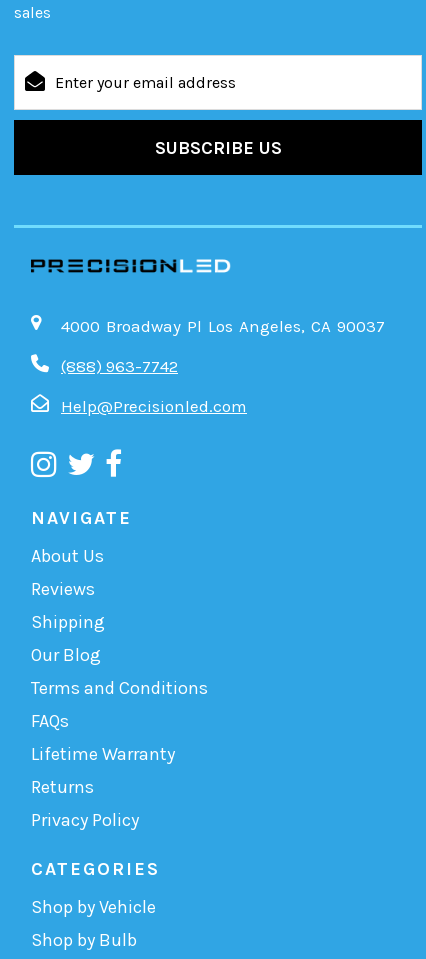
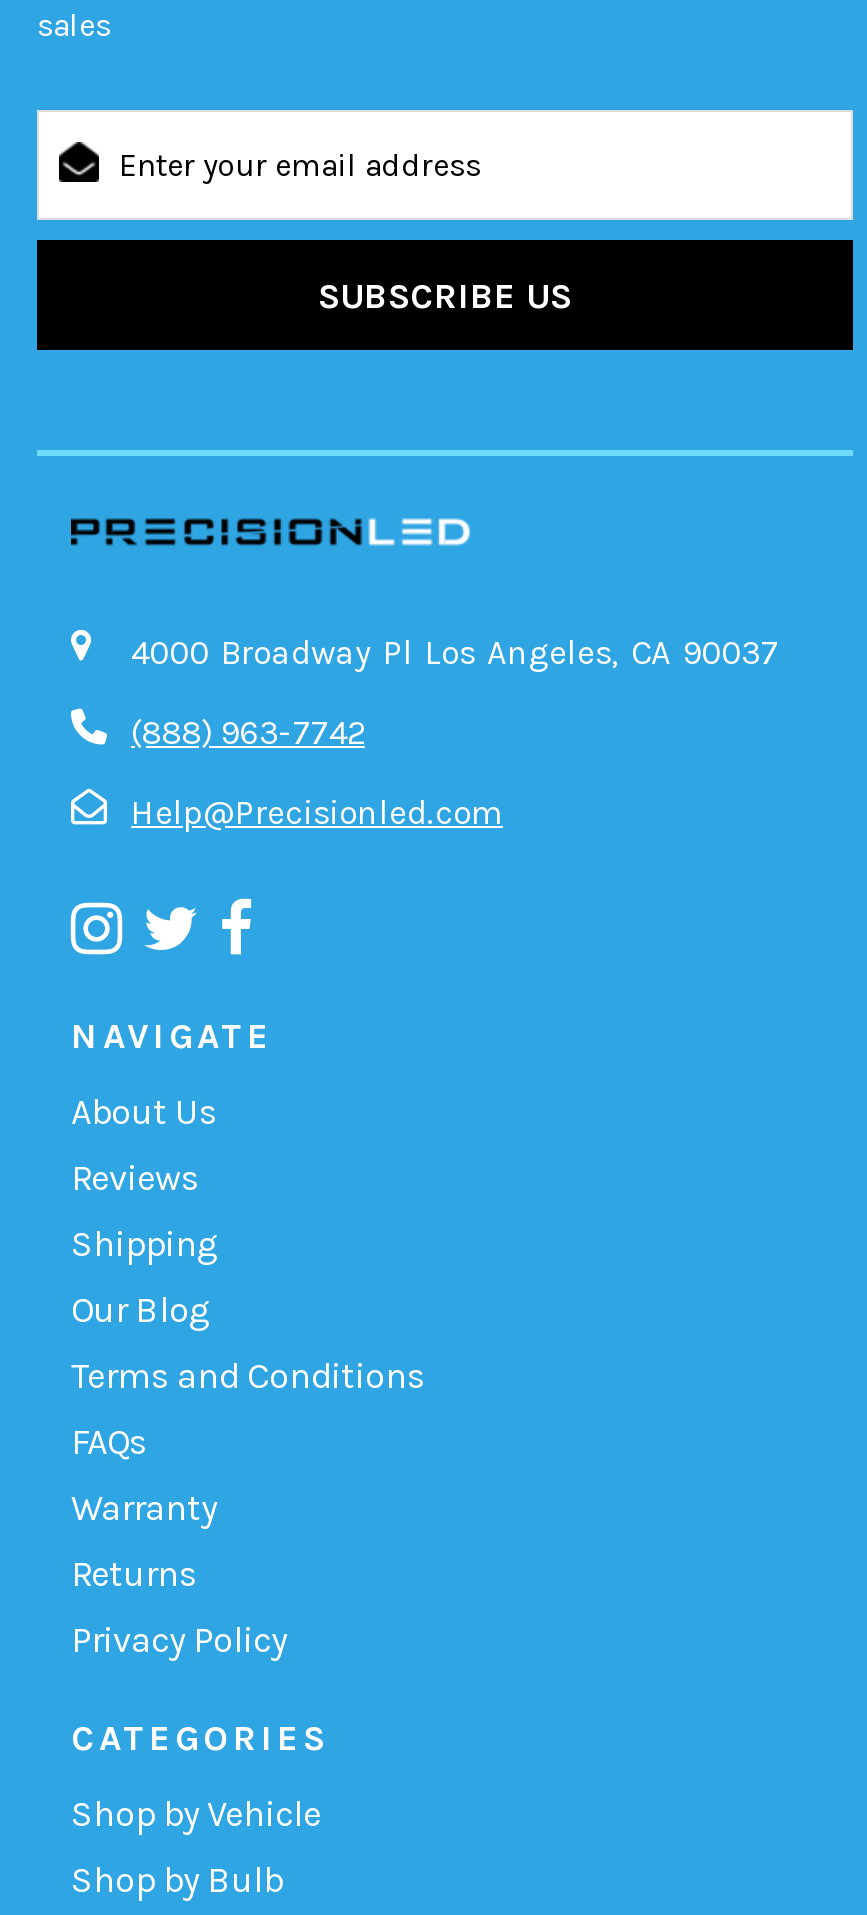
[31,743,175,765] Lifetime Warranty -> [71,1486,217,1530] Warranty

